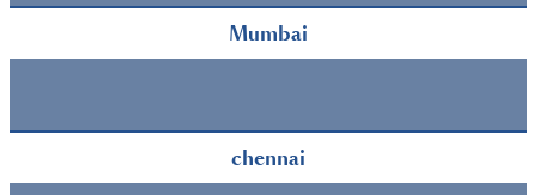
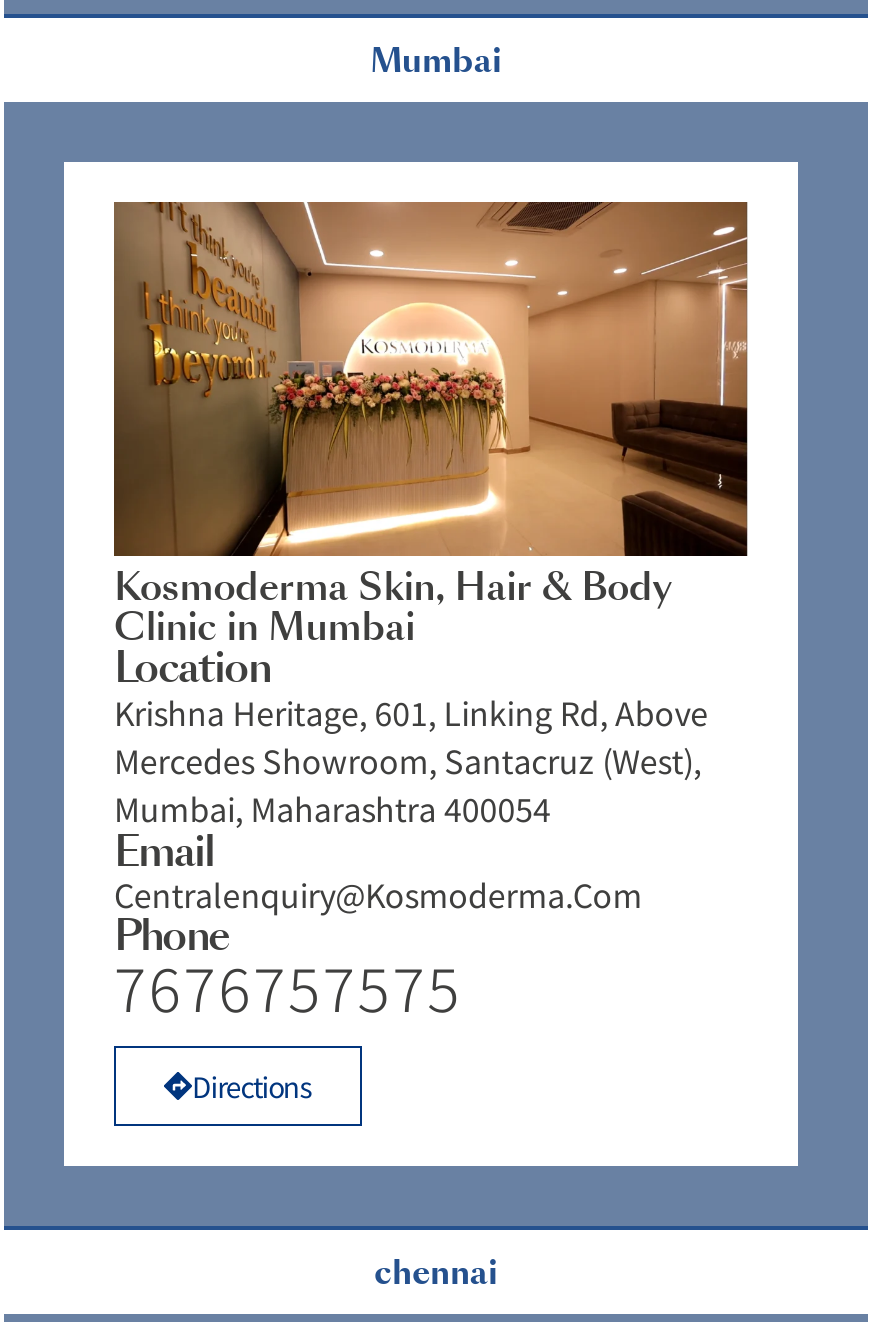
none -> [62,161,800,1169] [image] | Kosmoderma Skin, Hair & Body | Clinic in Mumbai | Location | Krishna Heritage, 601, Linking Rd, Above | Mercedes Showroom, Santacruz (West), | Mumbai, Maharashtra 400054 | Email | Centralenquiry@kosmoderma.com | Phone | 7676757575 | Directions

